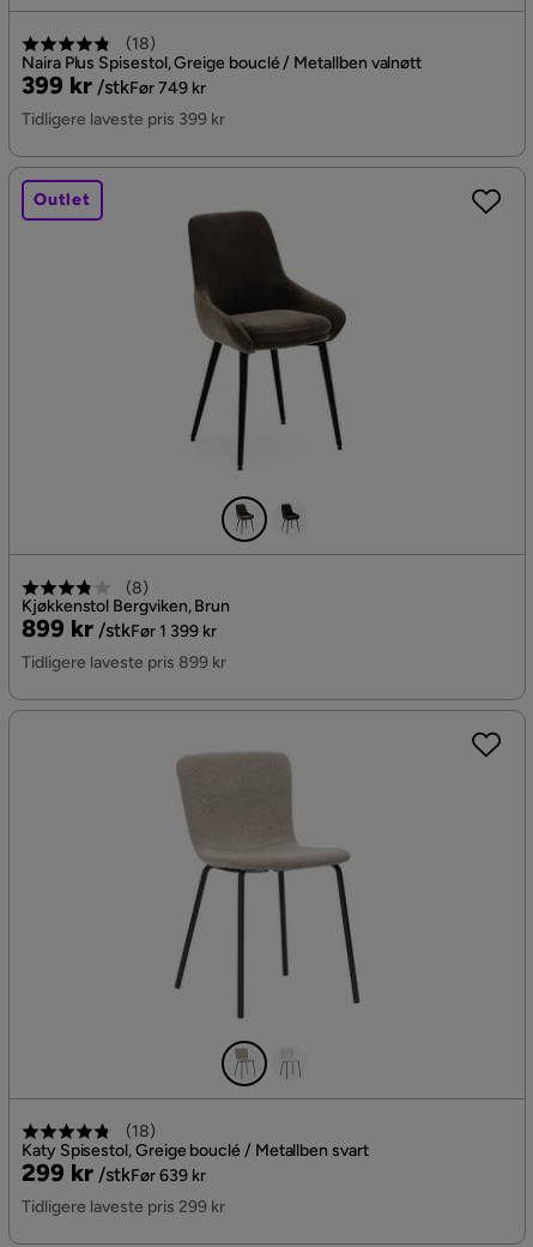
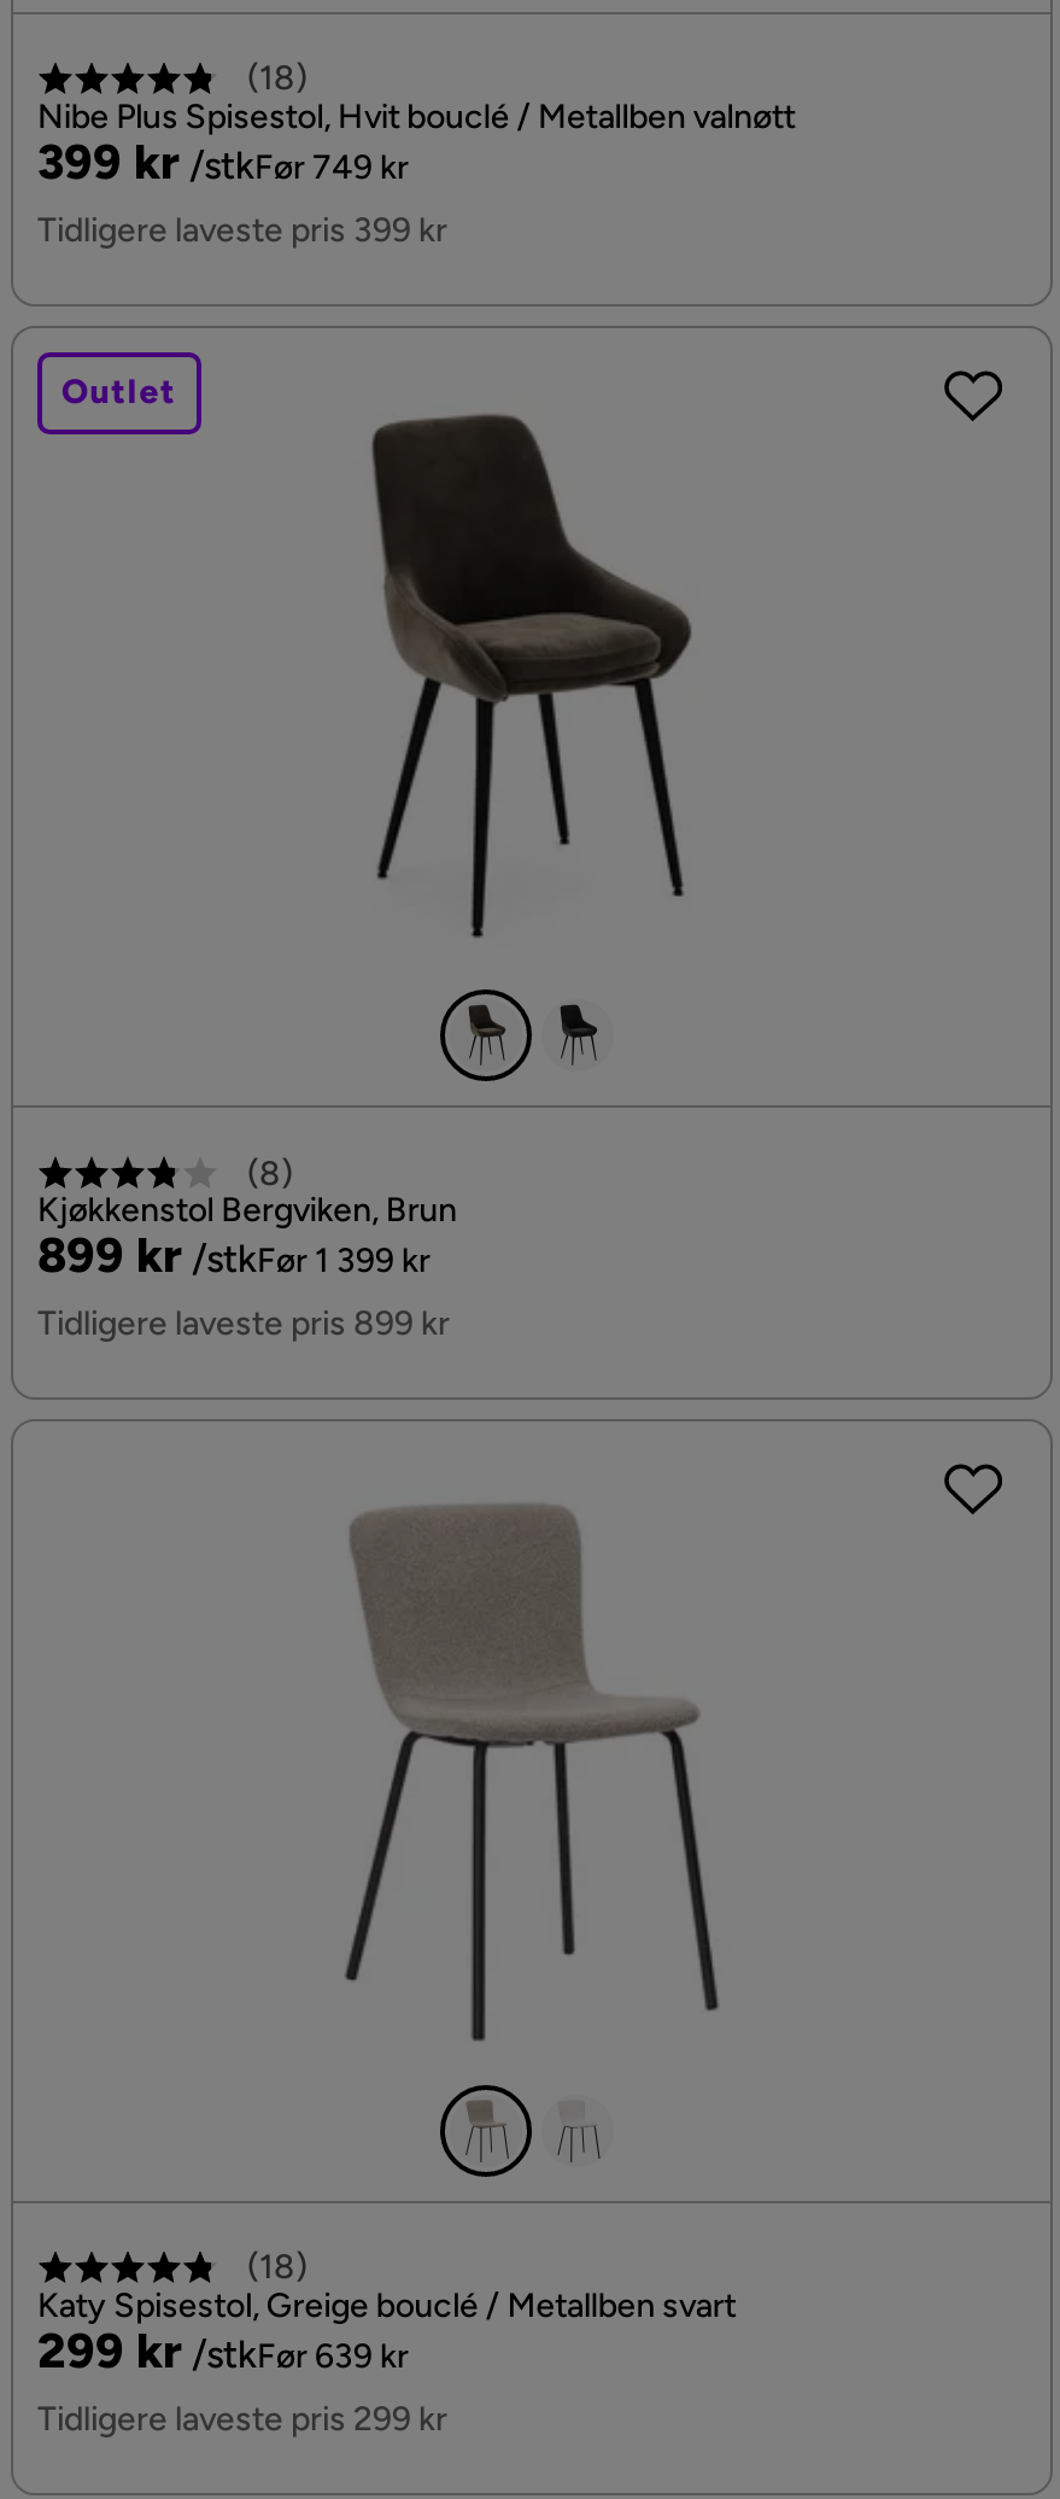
[22,52,422,73] Naira Plus Spisestol, Greige bouclé / Metallben valnøtt -> [37,95,796,136] Nibe Plus Spisestol, Hvit bouclé / Metallben valnøtt

